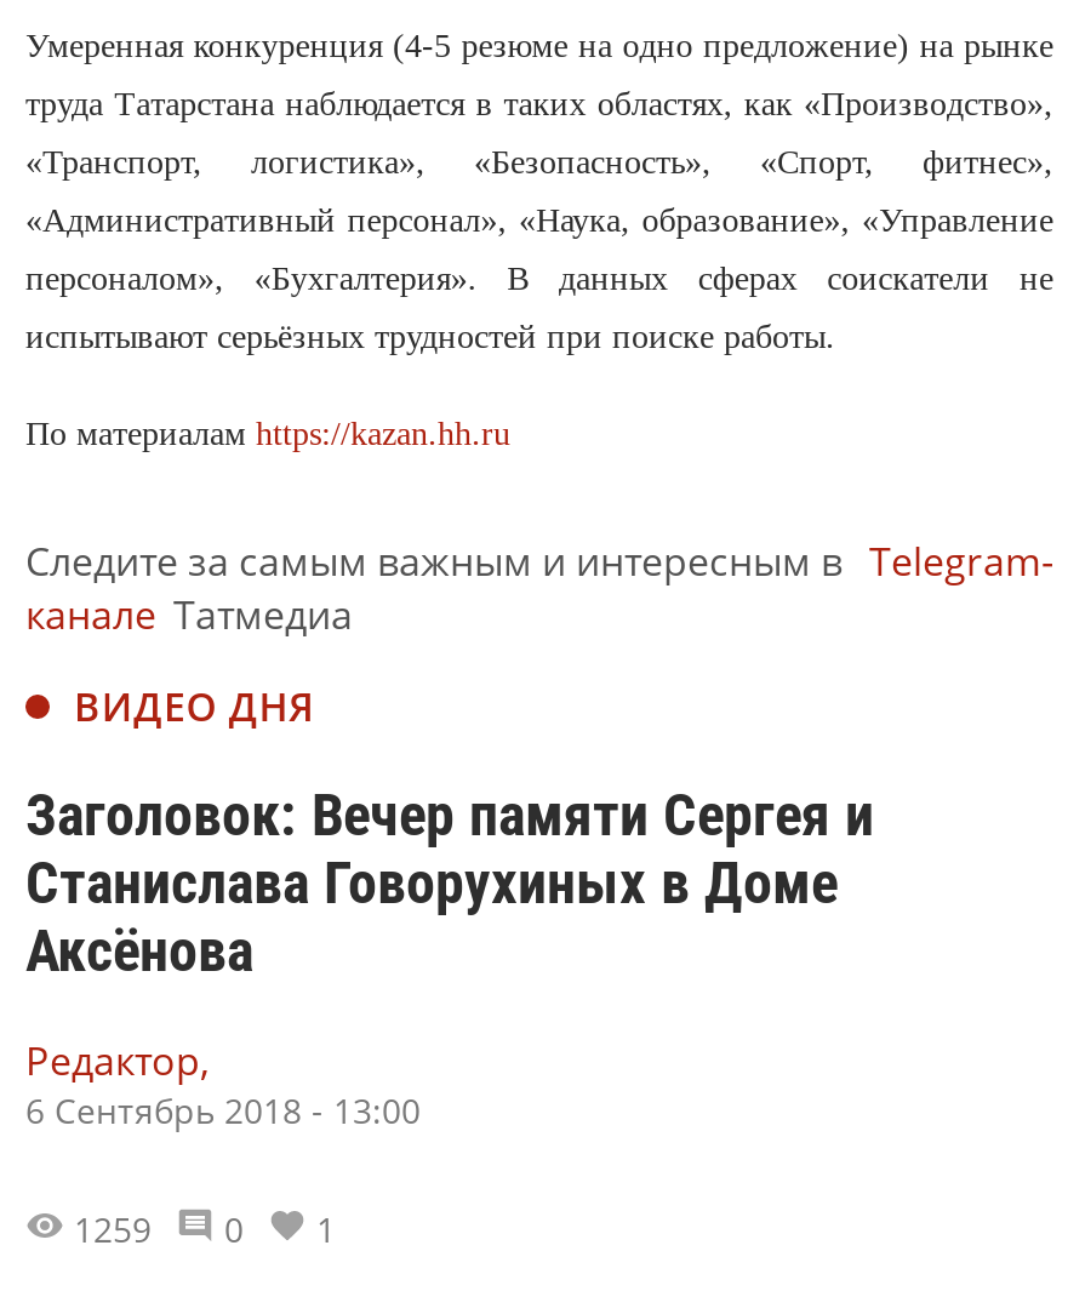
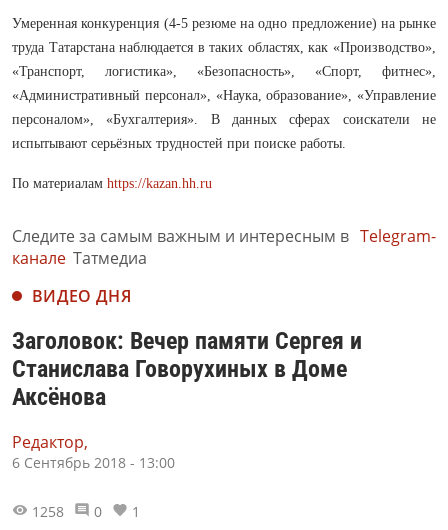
[74,1206,336,1252] 1259 0 1 -> [32,502,140,521] 1258 0 1

